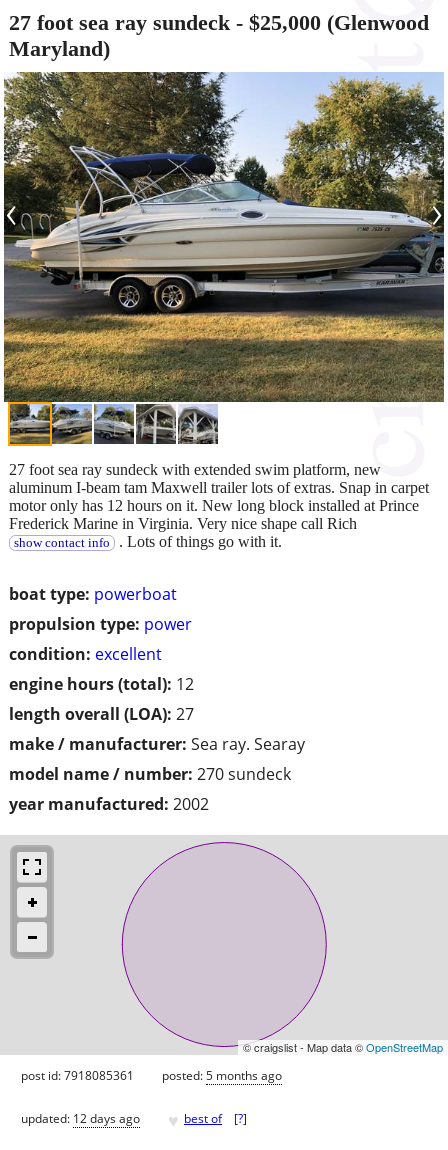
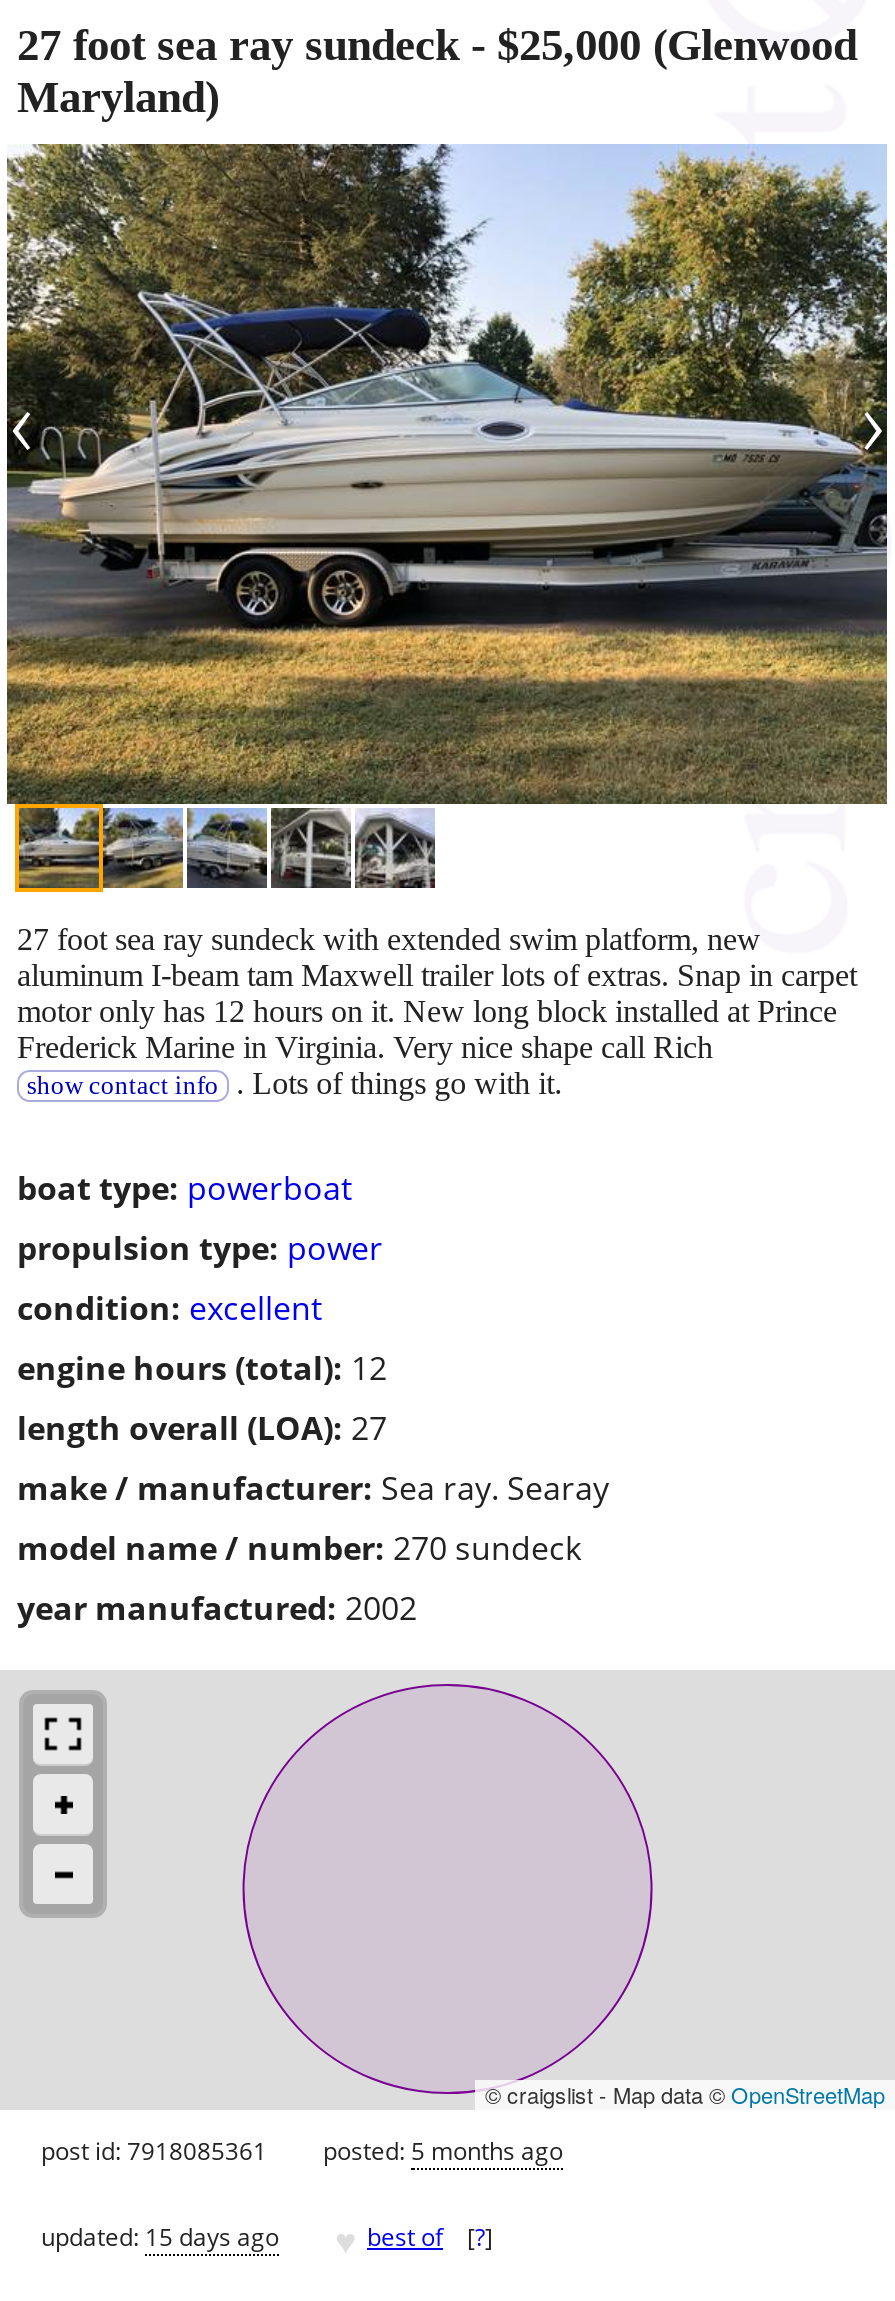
[21,1110,140,1127] updated: 12 days ago -> [41,2220,279,2254] updated: 15 days ago

